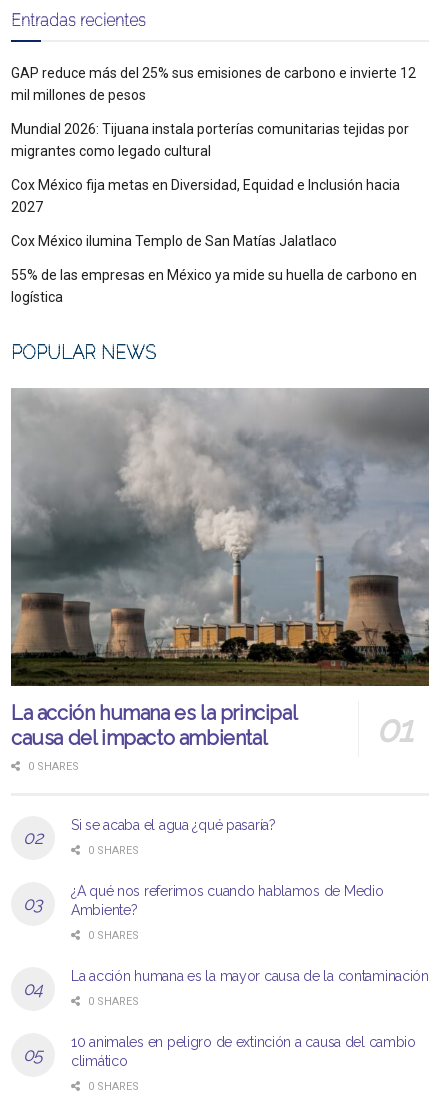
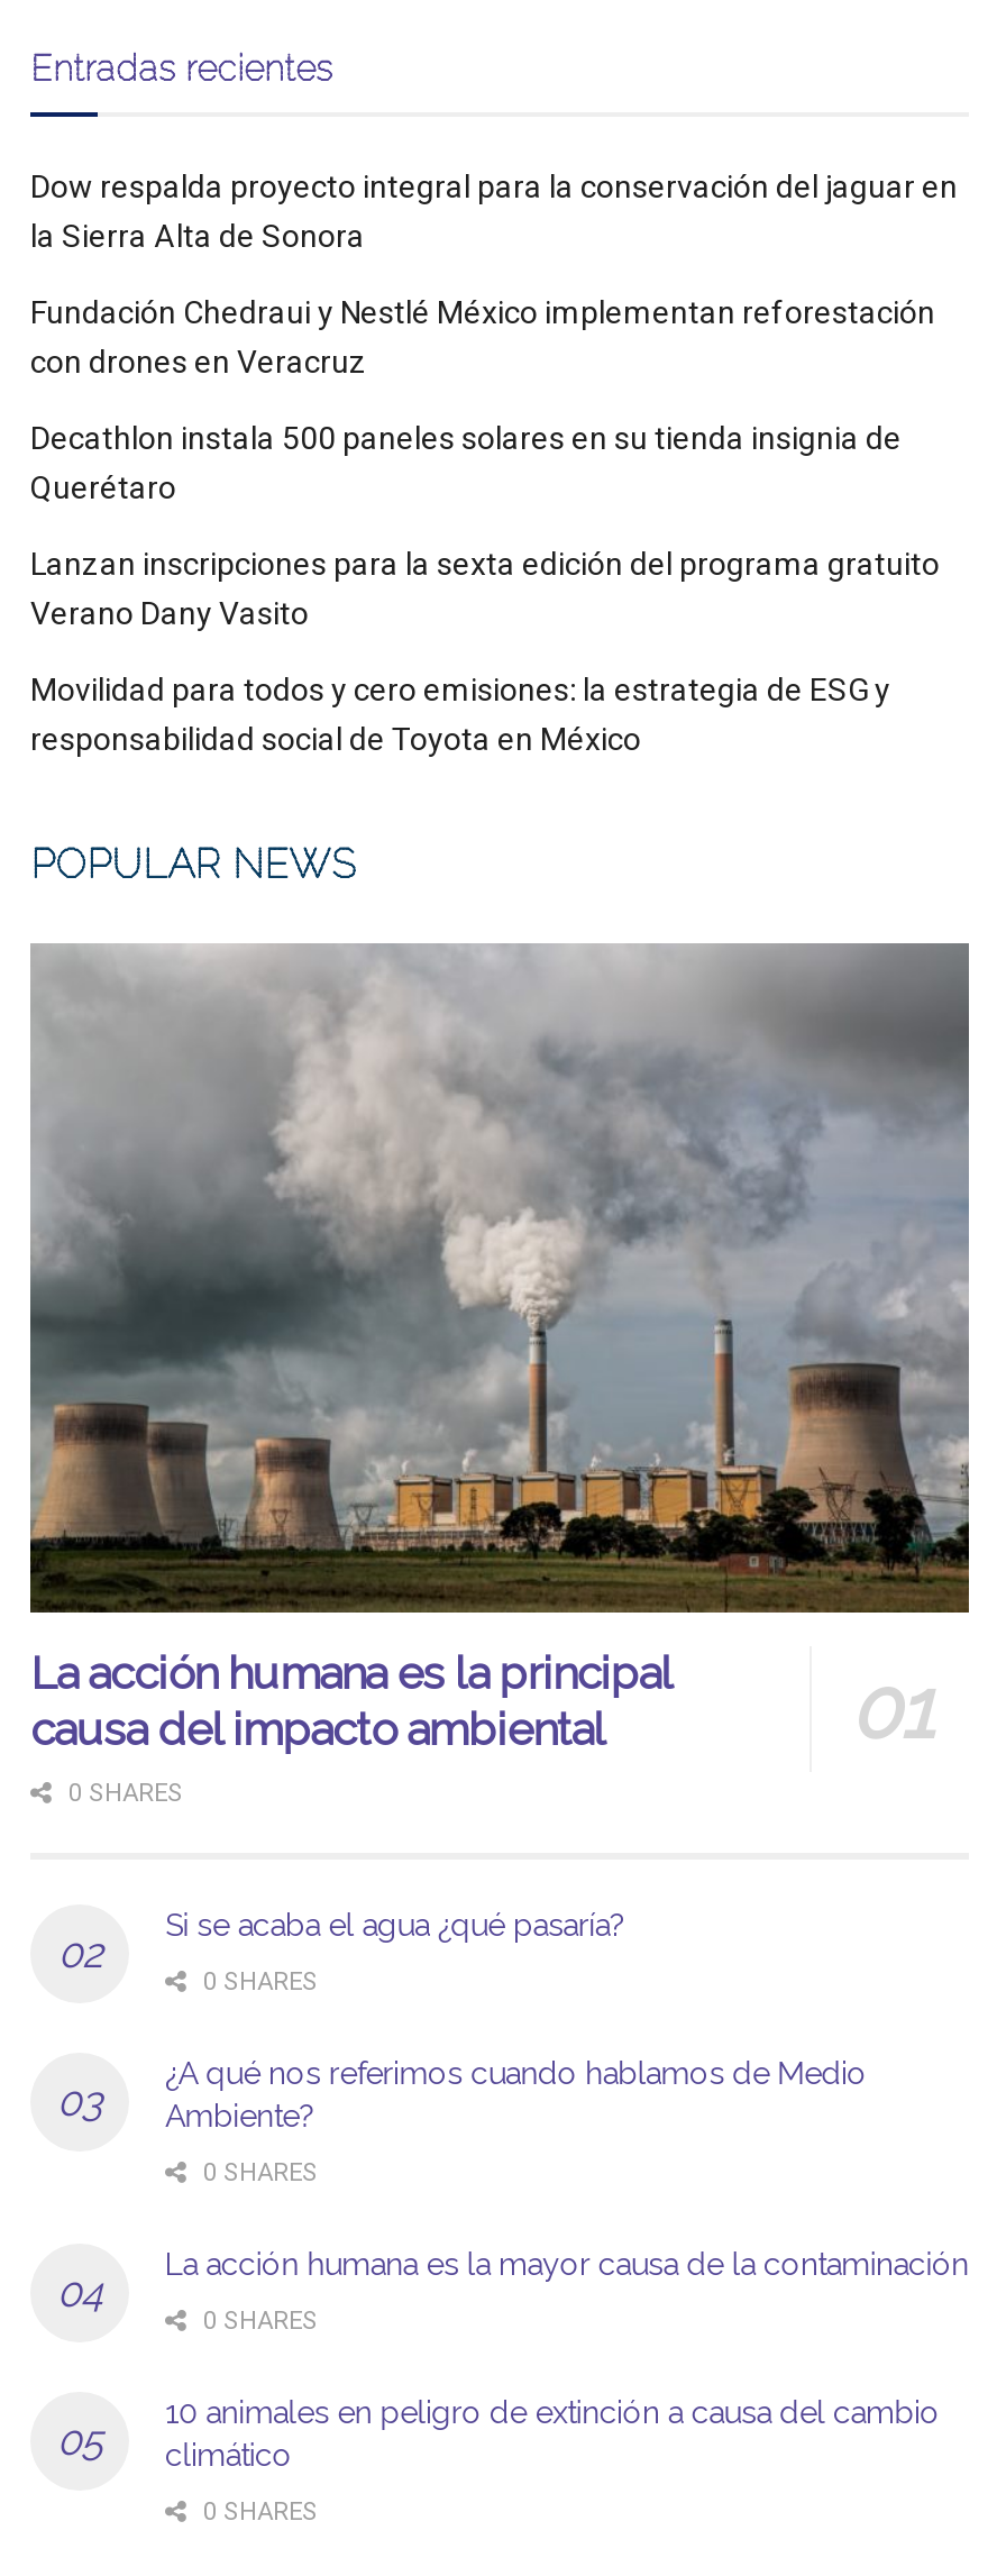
[11,64,416,102] GAP reduce más del 25% sus emisiones de carbono e invierte 12 | mil millones de pesos -> [30,167,958,253] Dow respalda proyecto integral para la conservación del jaguar en | la Sierra Alta de Sonora
[11,120,409,158] Mundial 2026: Tijuana instala porterías comunitarias tejidas por | migrantes como legado cultural -> [30,293,935,378] Fundación Chedraui y Nestlé México implementan reforestación | con drones en Veracruz
[11,176,400,214] Cox México fija metas en Diversidad, Equidad e Inclusión hacia | 2027 -> [30,419,902,504] Decathlon instala 500 paneles solares en su tienda insignia de | Querétaro
[11,232,337,248] Cox México ilumina Templo de San Matías Jalatlaco -> [30,545,940,630] Lanzan inscripciones para la sexta edición del programa gratuito | Verano Dany Vasito
[11,266,417,304] 55% de las empresas en México ya mide su huella de carbono en | logística -> [30,670,890,756] Movilidad para todos y cero emisiones: la estrategia de ESG y | responsabilidad social de Toyota en México

